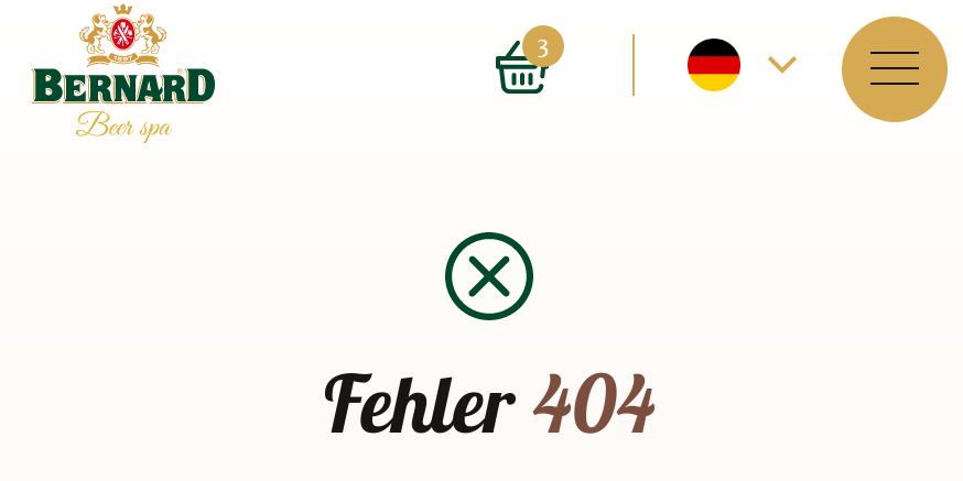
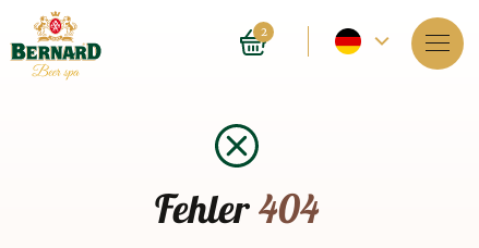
[537,32,550,61] 3 -> [260,25,267,39] 2

